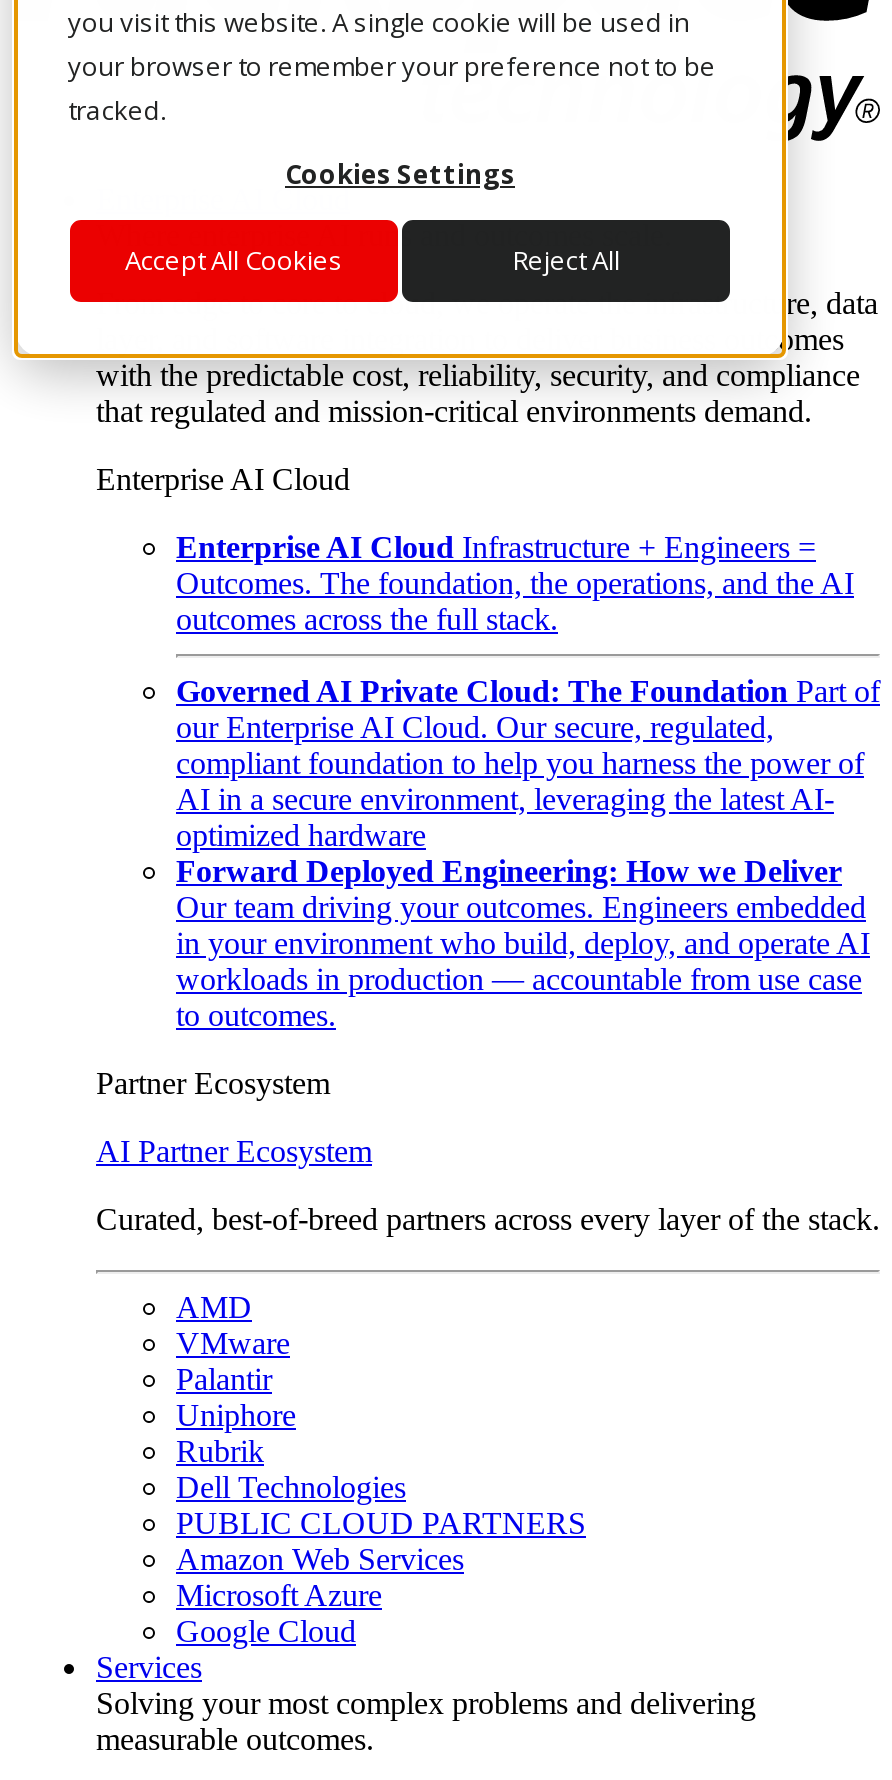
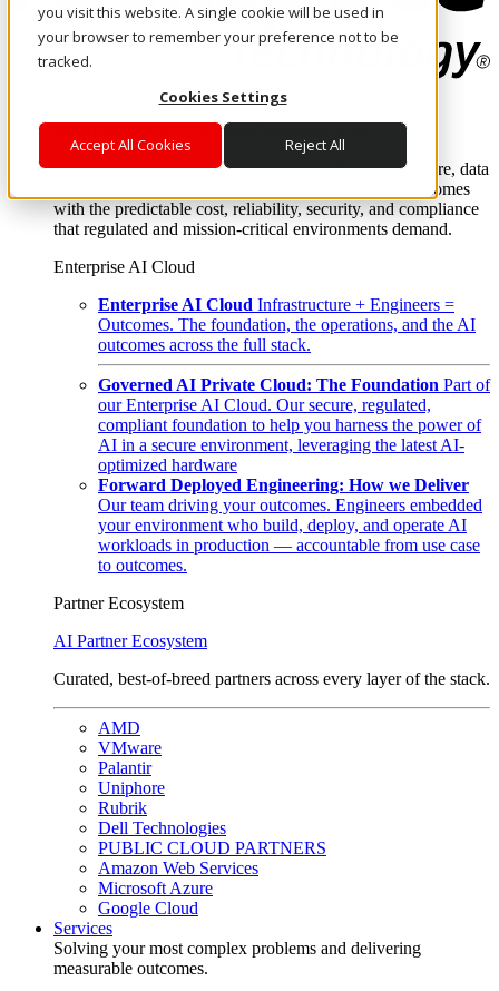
[176,926,870,960] in your environment who build, deploy, and operate AI -> [98,516,467,535] your environment who build, deploy, and operate AI

